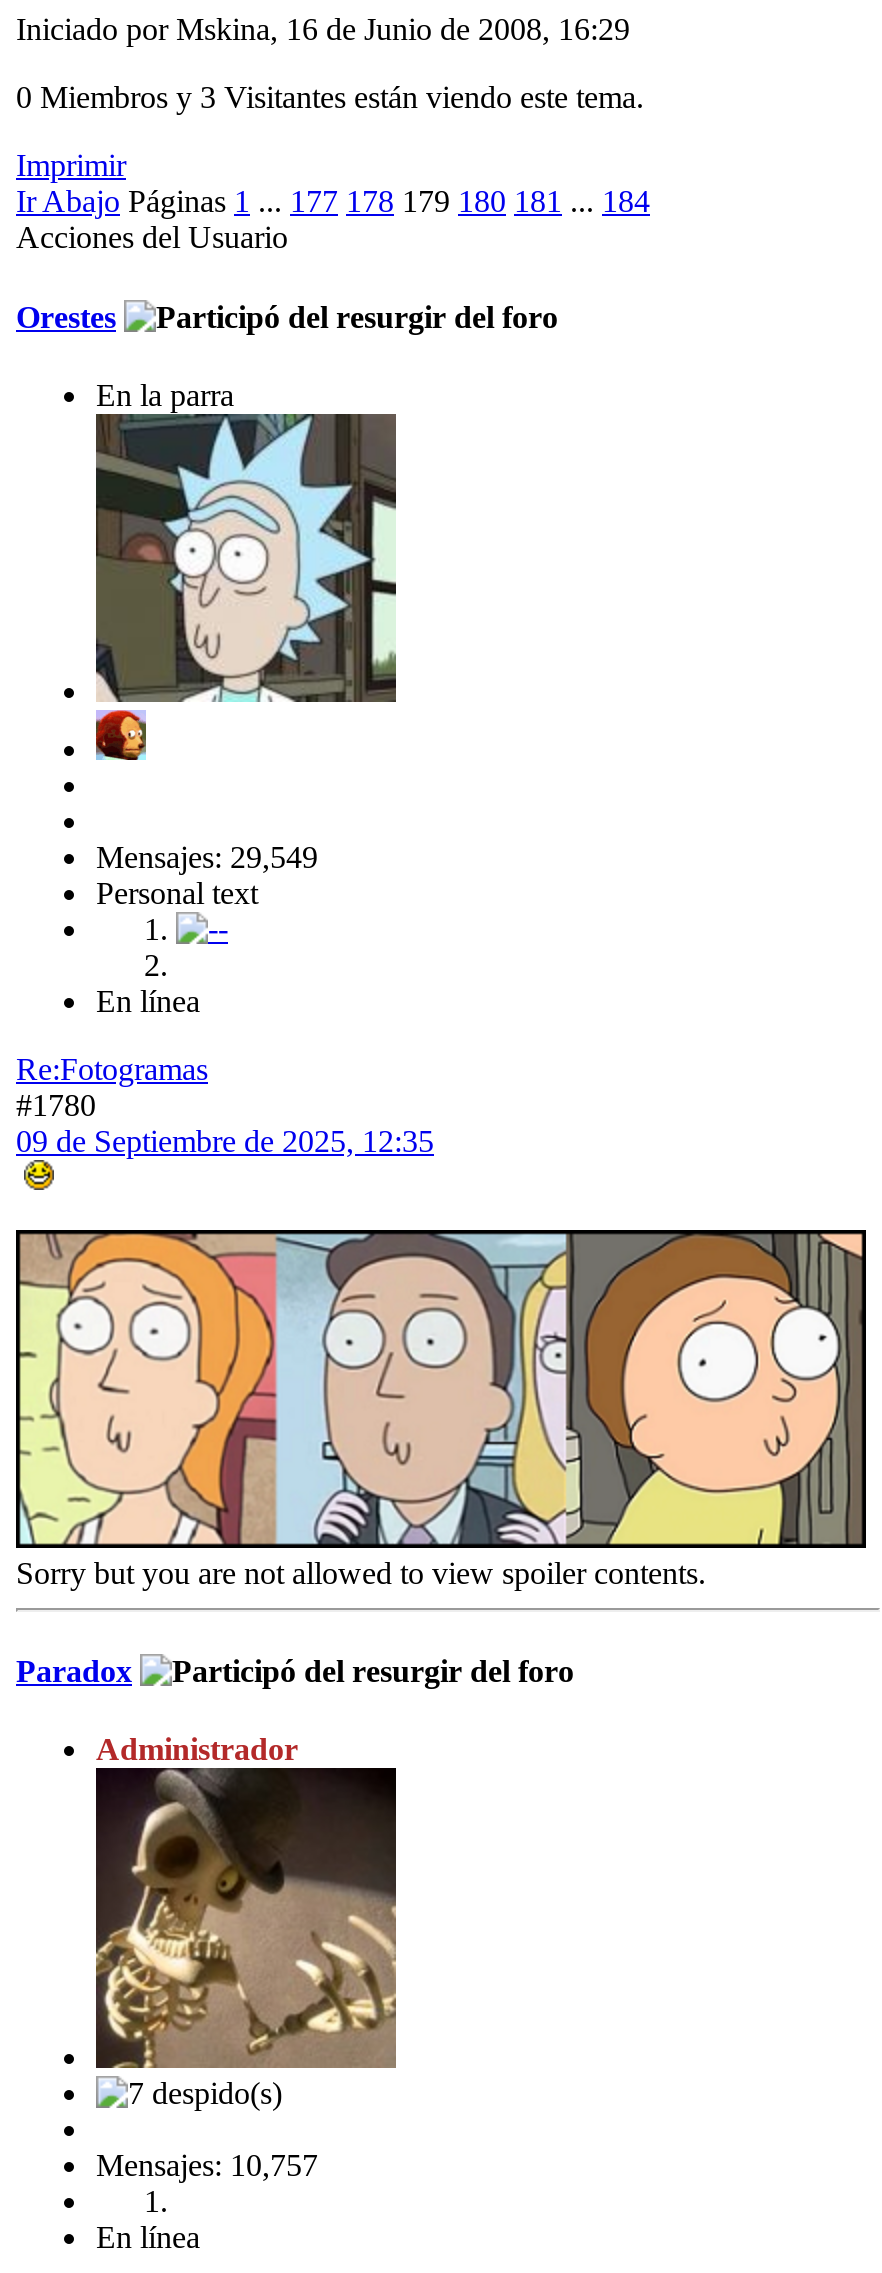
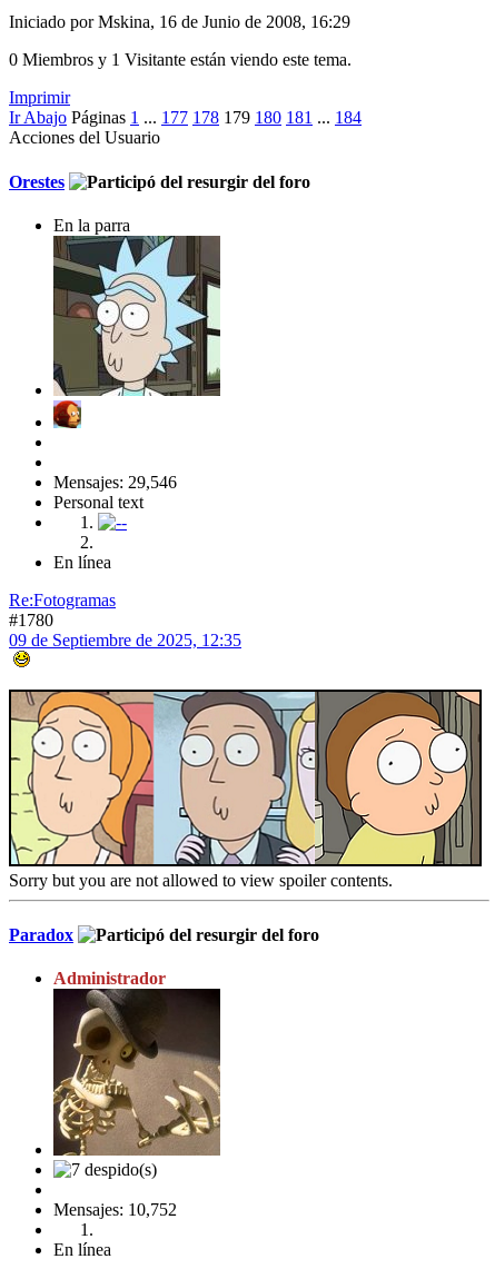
[16,81,644,115] 0 Miembros y 3 Visitantes están viendo este tema. -> [9,50,352,69] 0 Miembros y 1 Visitante están viendo este tema.
[96,840,318,874] Mensajes: 29,549 -> [53,473,177,491] Mensajes: 29,546
[96,2149,318,2183] Mensajes: 10,757 -> [53,1200,177,1219] Mensajes: 10,752

